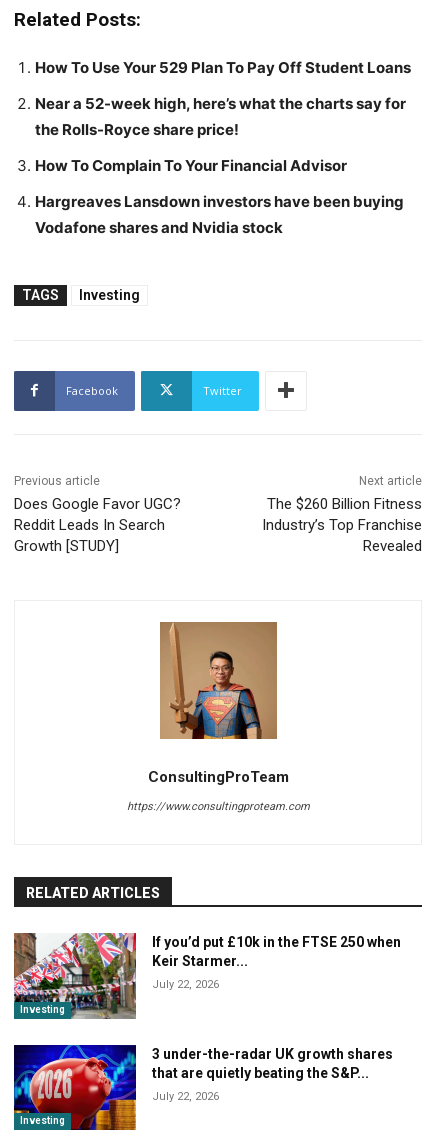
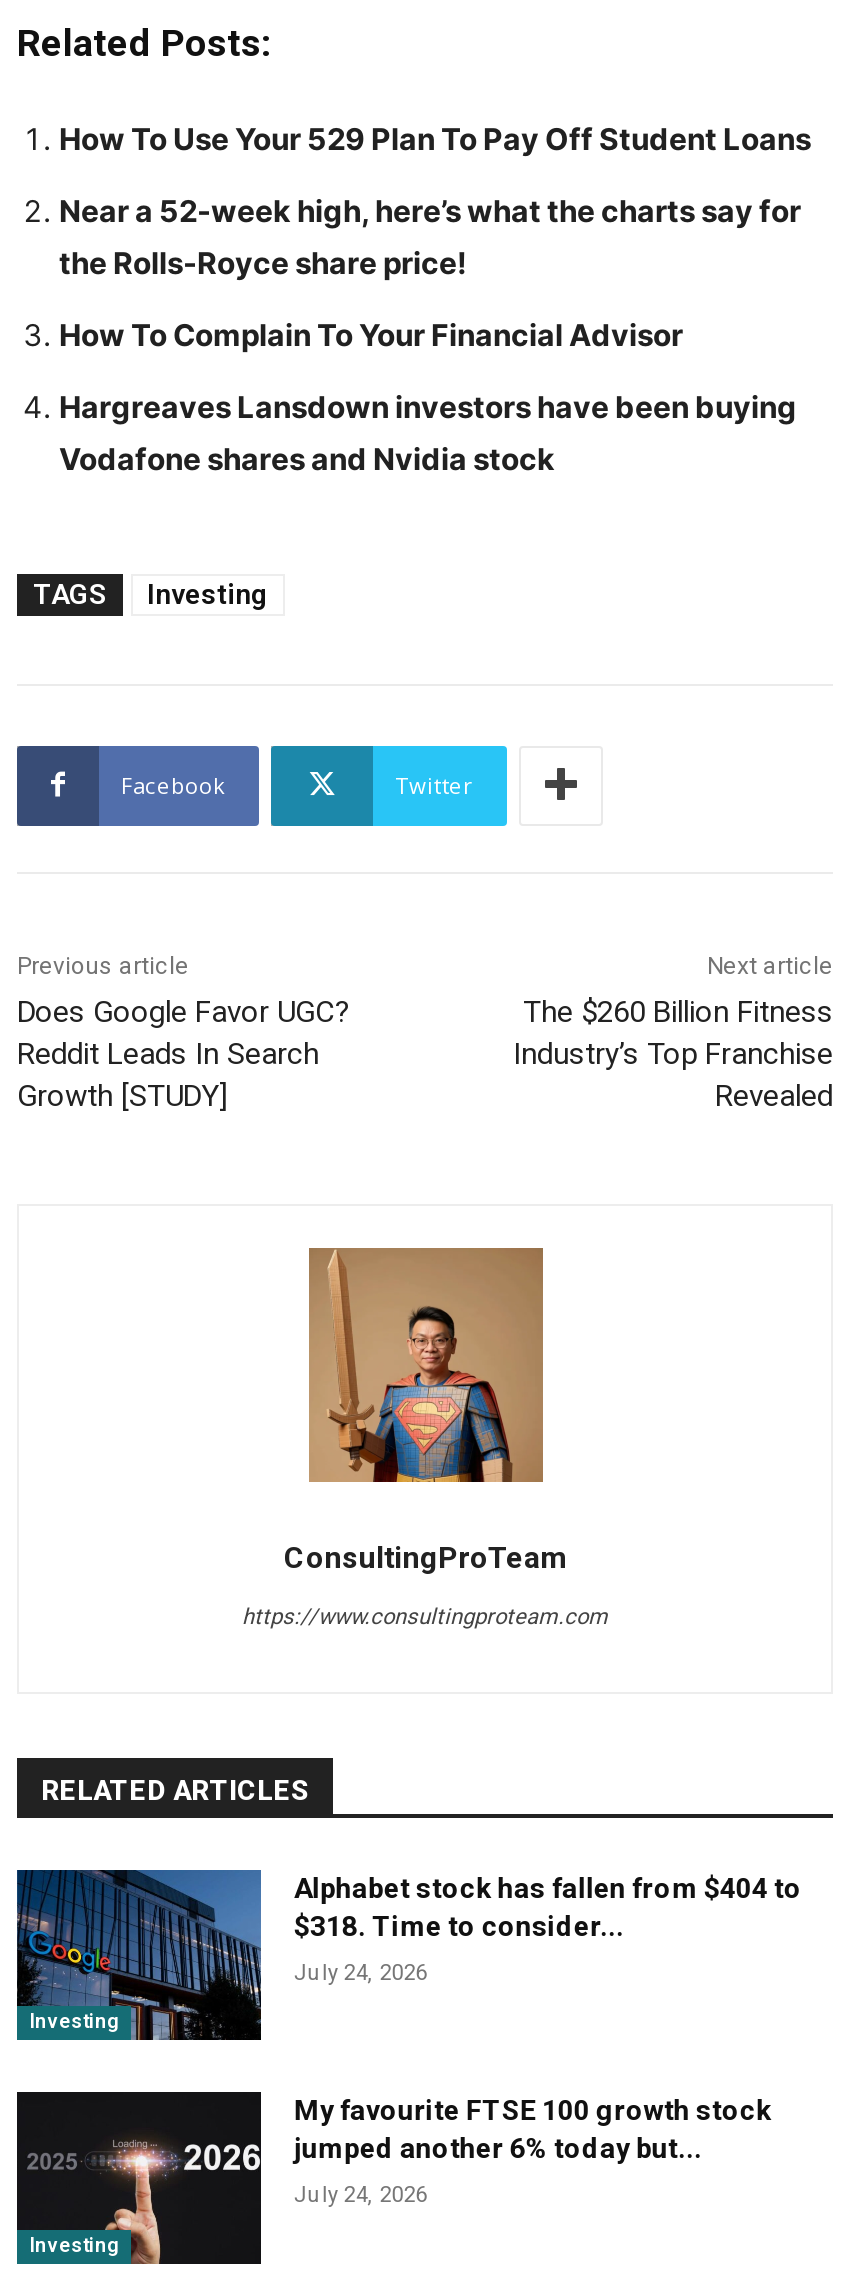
[13,932,401,1019] [image] | If you’d put £10k in the FTSE 250 when | Keir Starmer... -> [15,1867,802,2041] [image] | Alphabet stock has fallen from $404 to | $318. Time to consider...
[152,978,219,991] July 22, 2026 -> [294,1959,428,1985] July 24, 2026
[13,1044,393,1131] [image] | 3 under-the-radar UK growth shares | that are quietly beating the S&P... -> [15,2089,772,2267] [image] | My favourite FTSE 100 growth stock | jumped another 6% today but...
[152,1090,219,1103] July 22, 2026 -> [294,2182,428,2208] July 24, 2026

